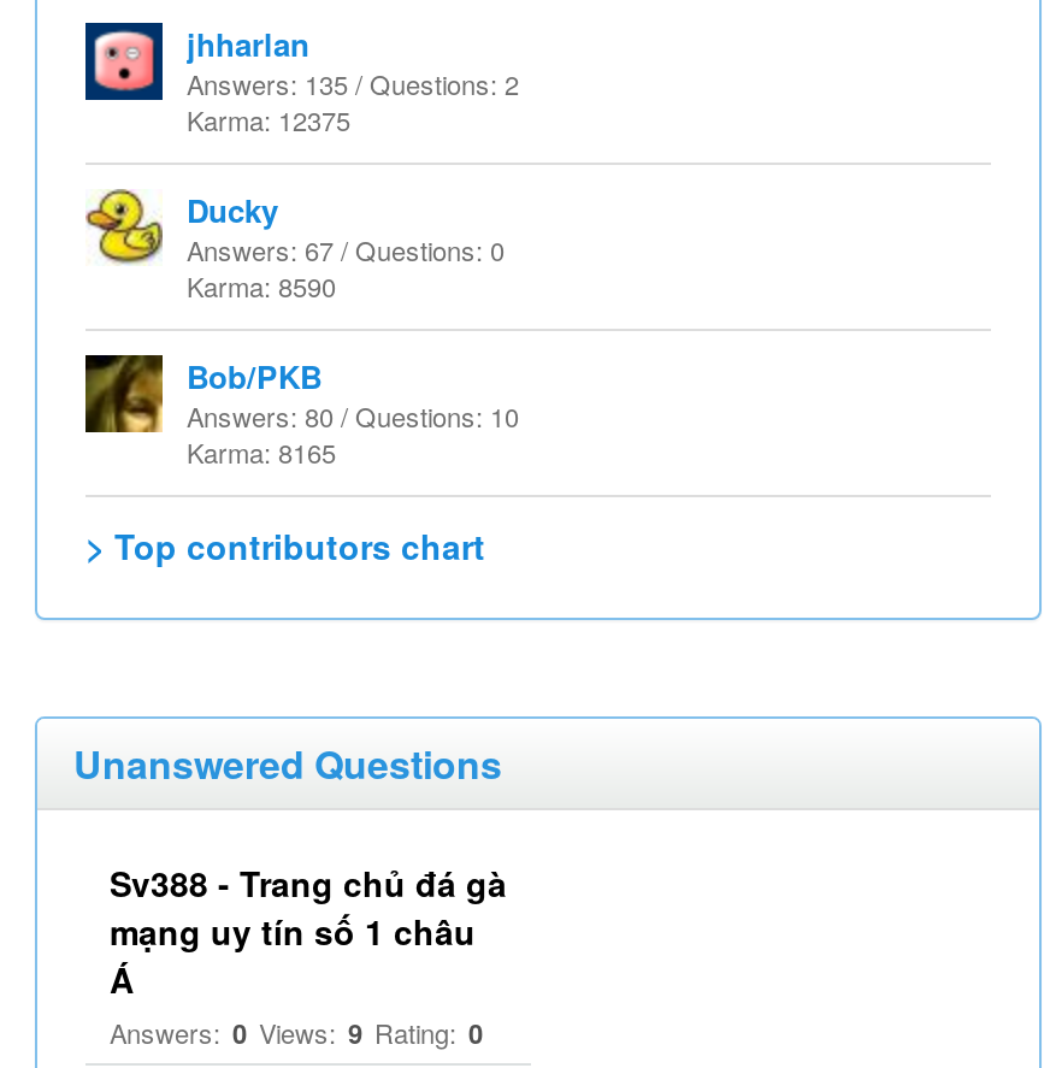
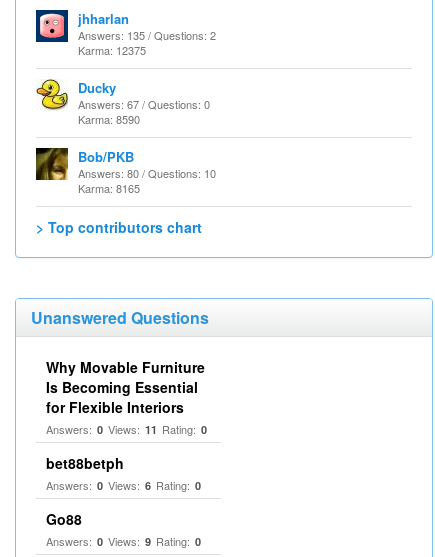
[110,858,507,1003] Sv388 - Trang chủ đá gà | mạng uy tín số 1 châu | Á -> [46,357,207,529] Why Movable Furniture | Is Becoming Essential | for Flexible Interiors | Answers: 0 Views: 11 Rating: 0 | bet88betph | Answers: 0 Views: 6 Rating: 0 | Go88

